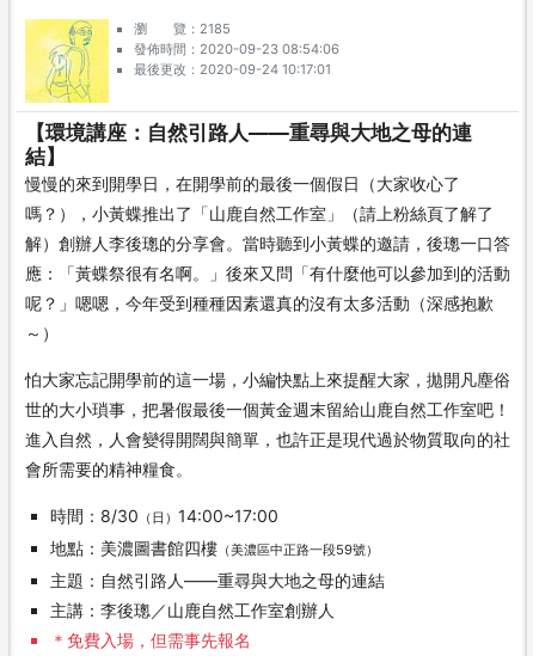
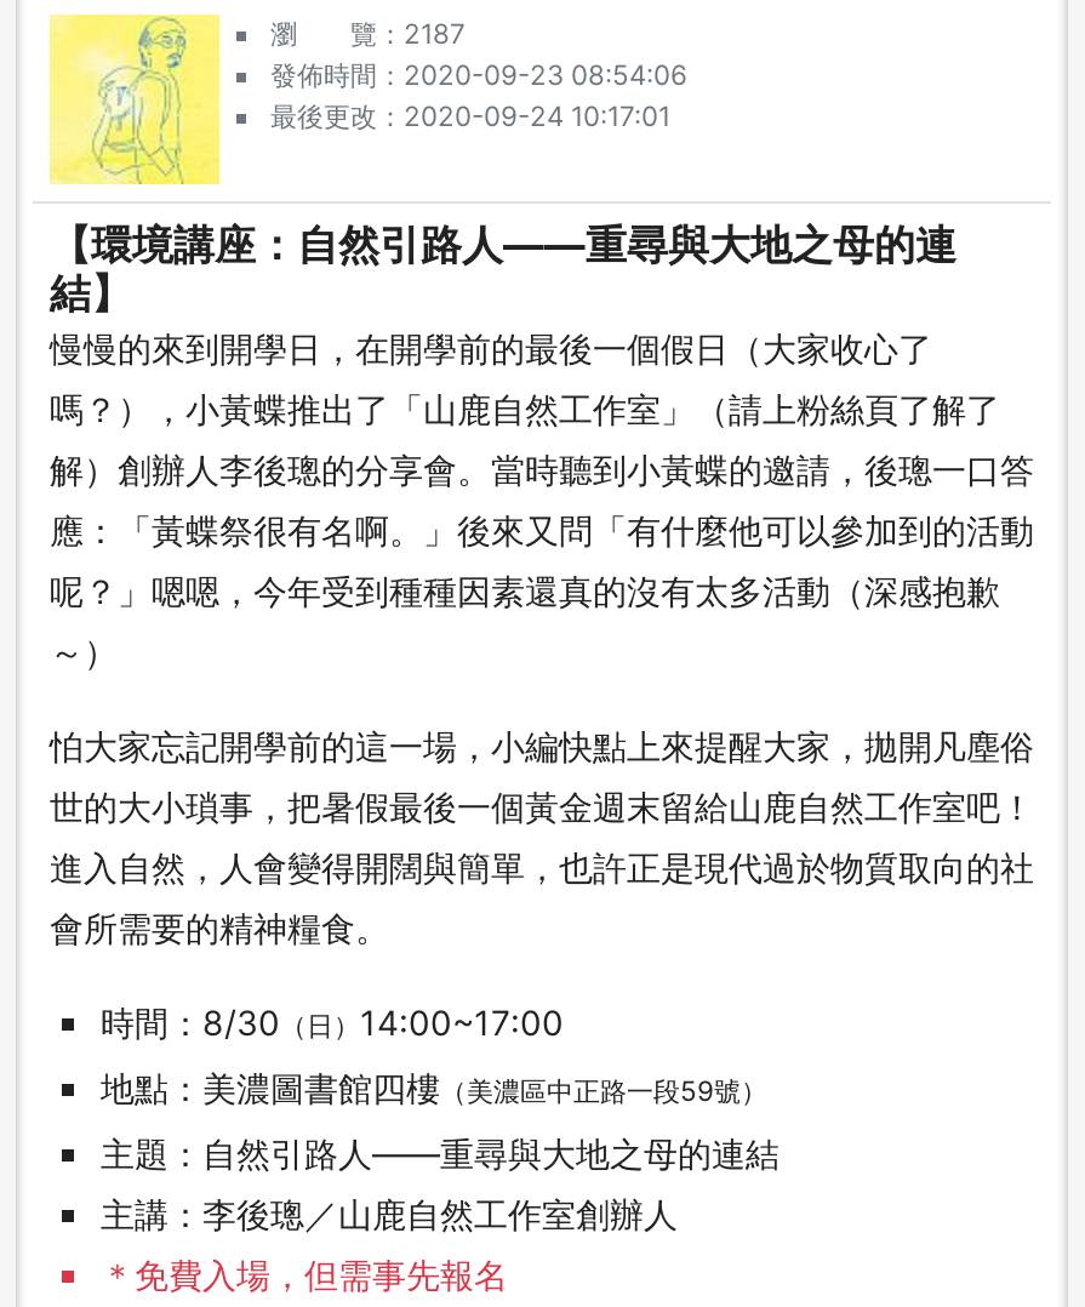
[134,21,231,37] 瀏 覽 2185 -> [270,18,464,52] 瀏 覽 2187

